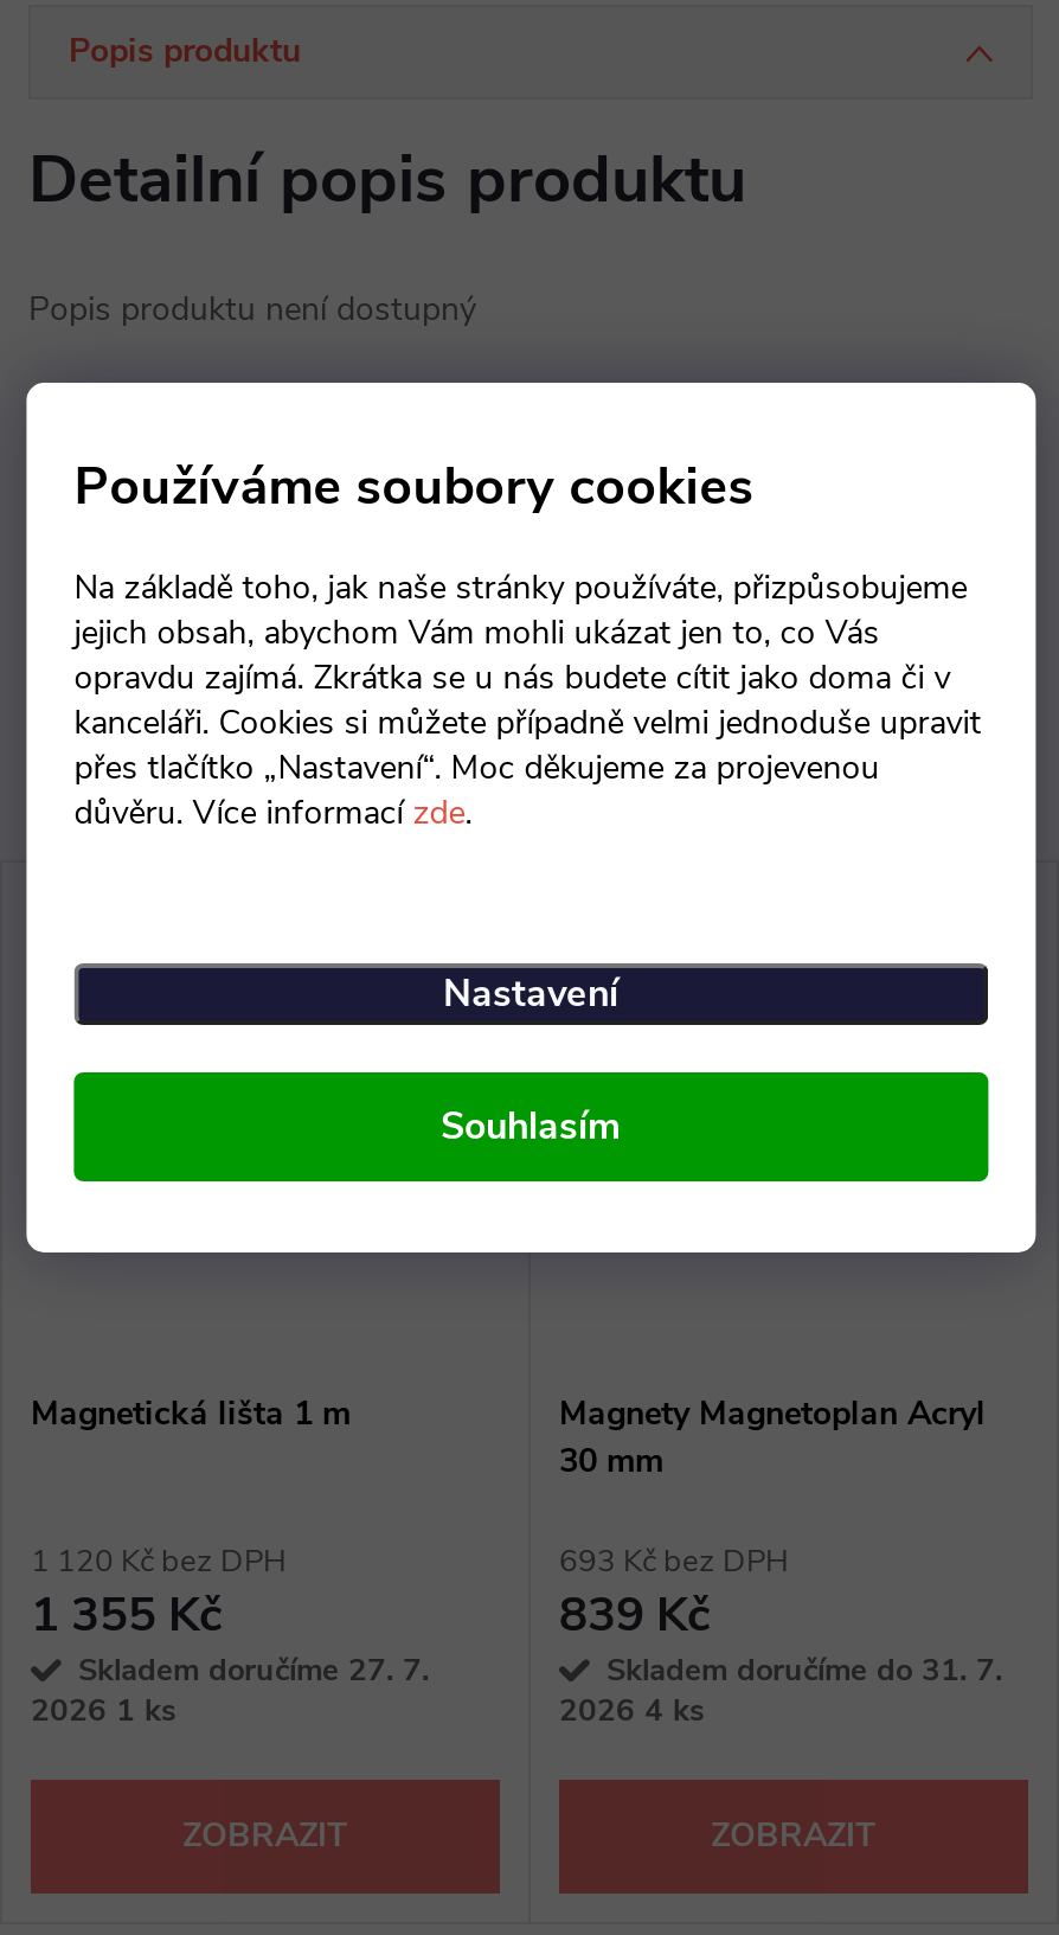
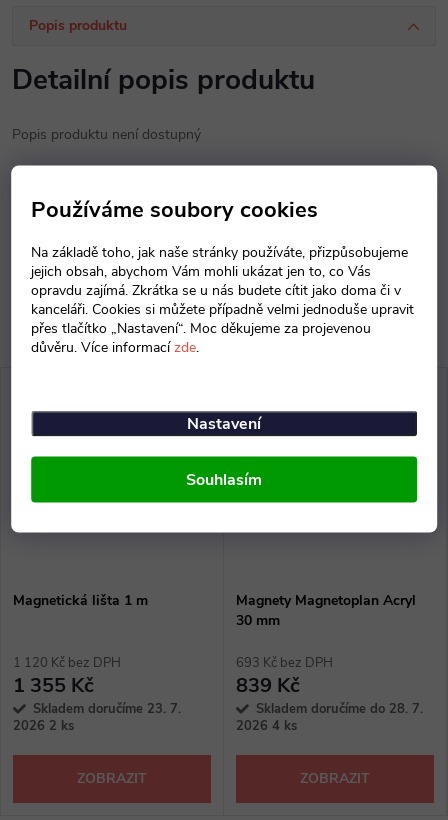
[78,1649,429,1692] Skladem doručíme 27. 7. -> [33,700,181,718] Skladem doručíme 23. 7.
[606,1649,1002,1692] Skladem doručíme do 31. 7. -> [256,700,423,718] Skladem doručíme do 28. 7.
[31,1689,175,1732] 2026 1 ks -> [13,717,74,735] 2026 2 ks

